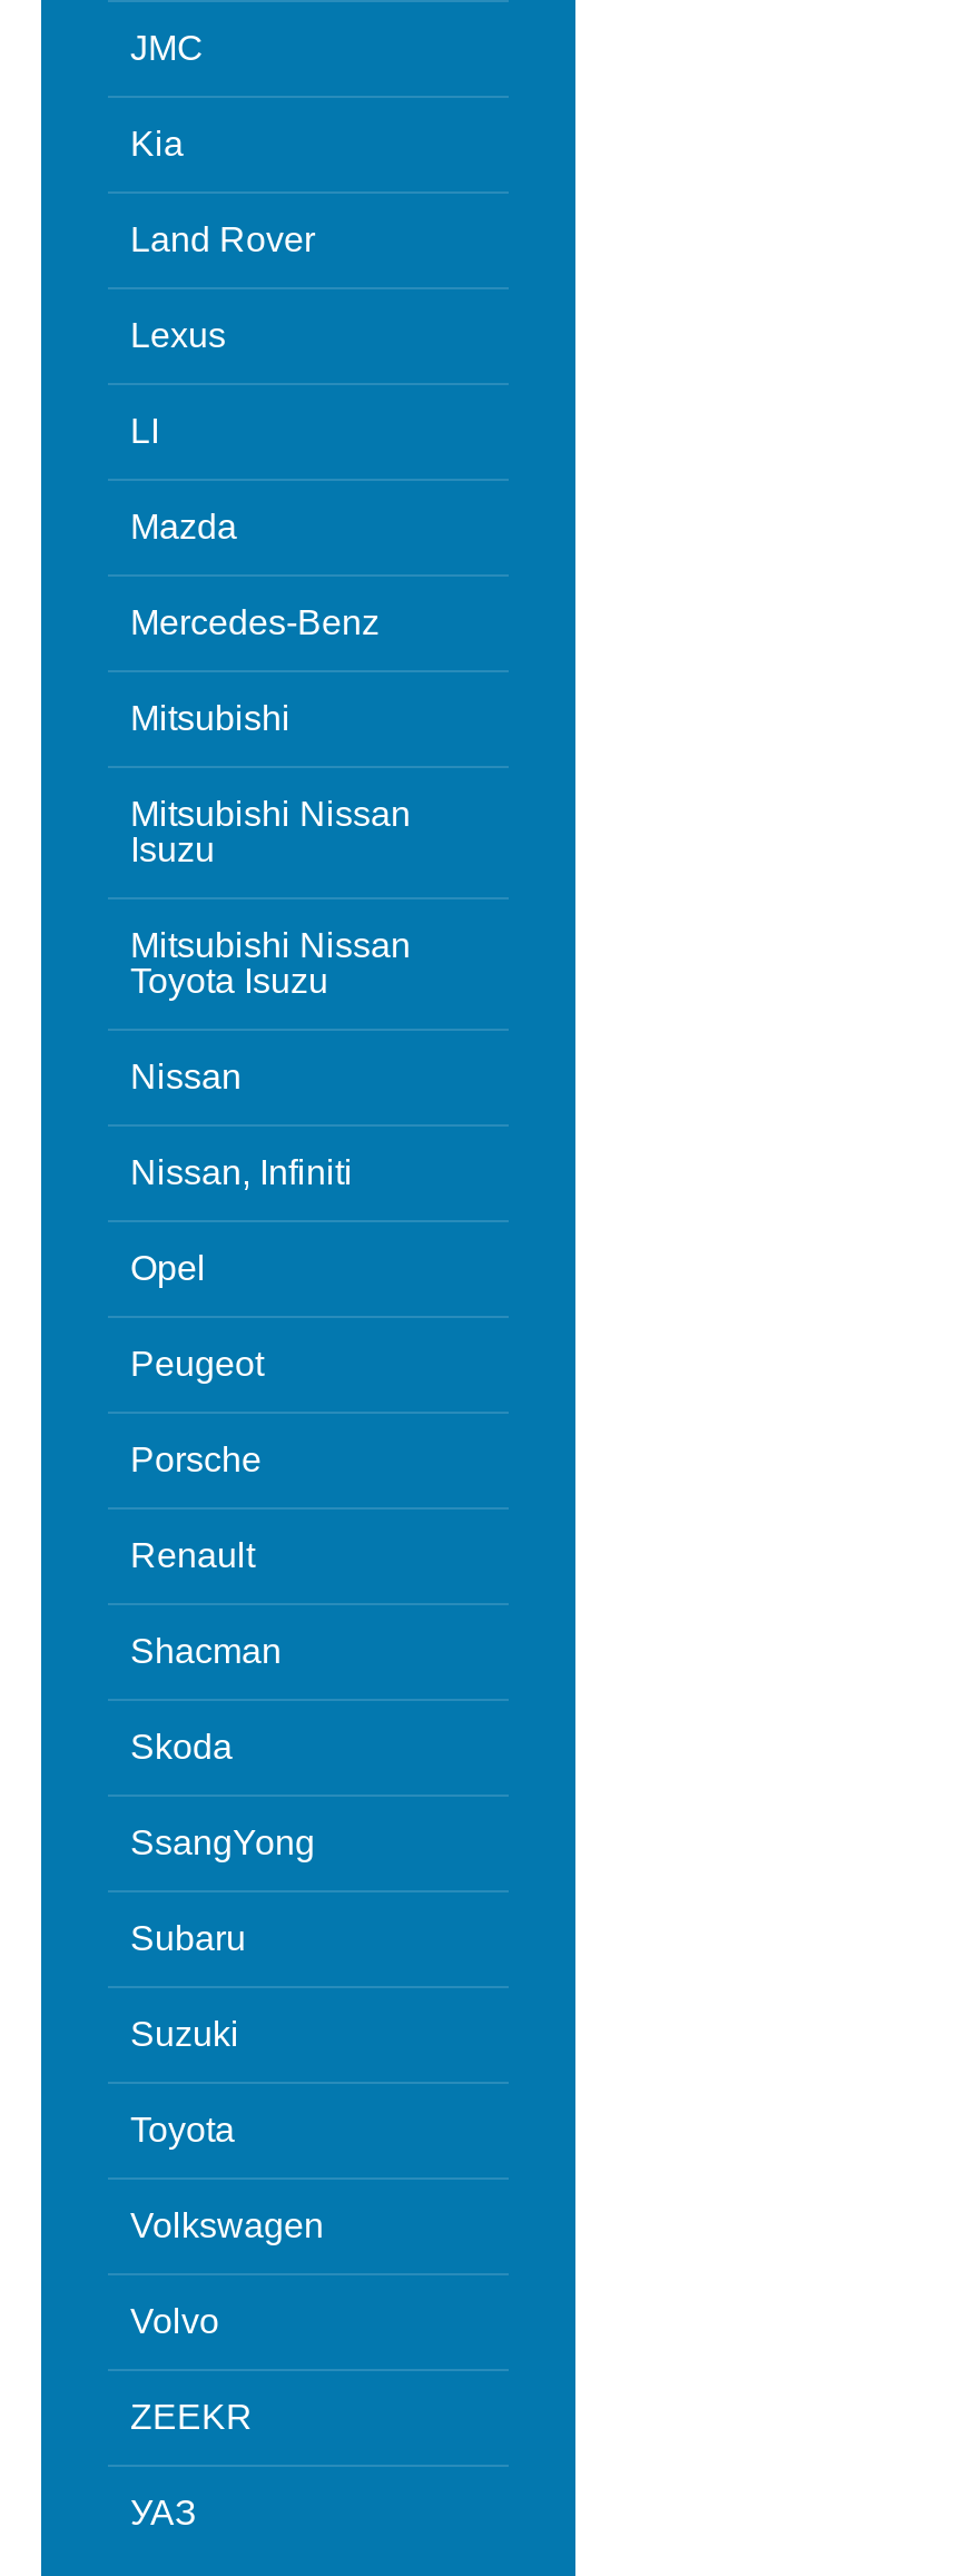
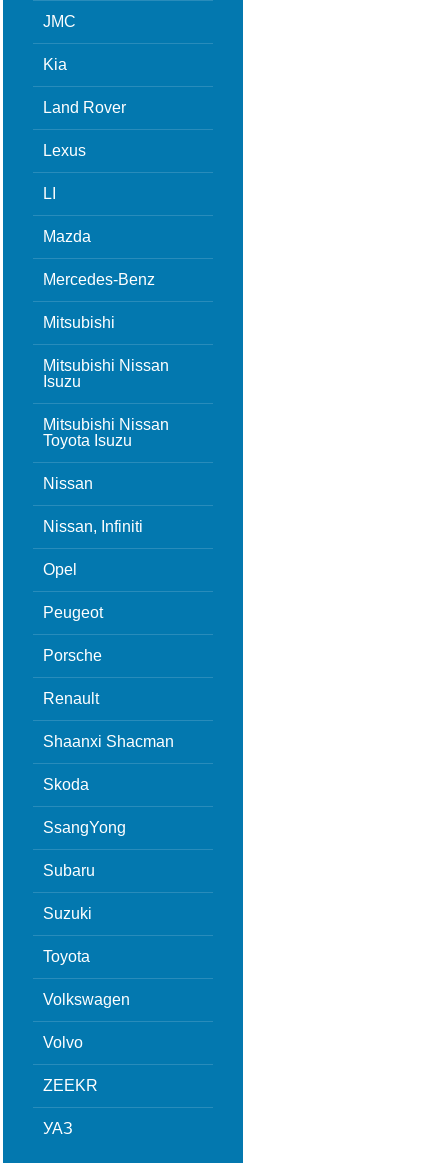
[130,1632,282,1670] Shacman -> [43,733,174,750] Shaanxi Shacman

